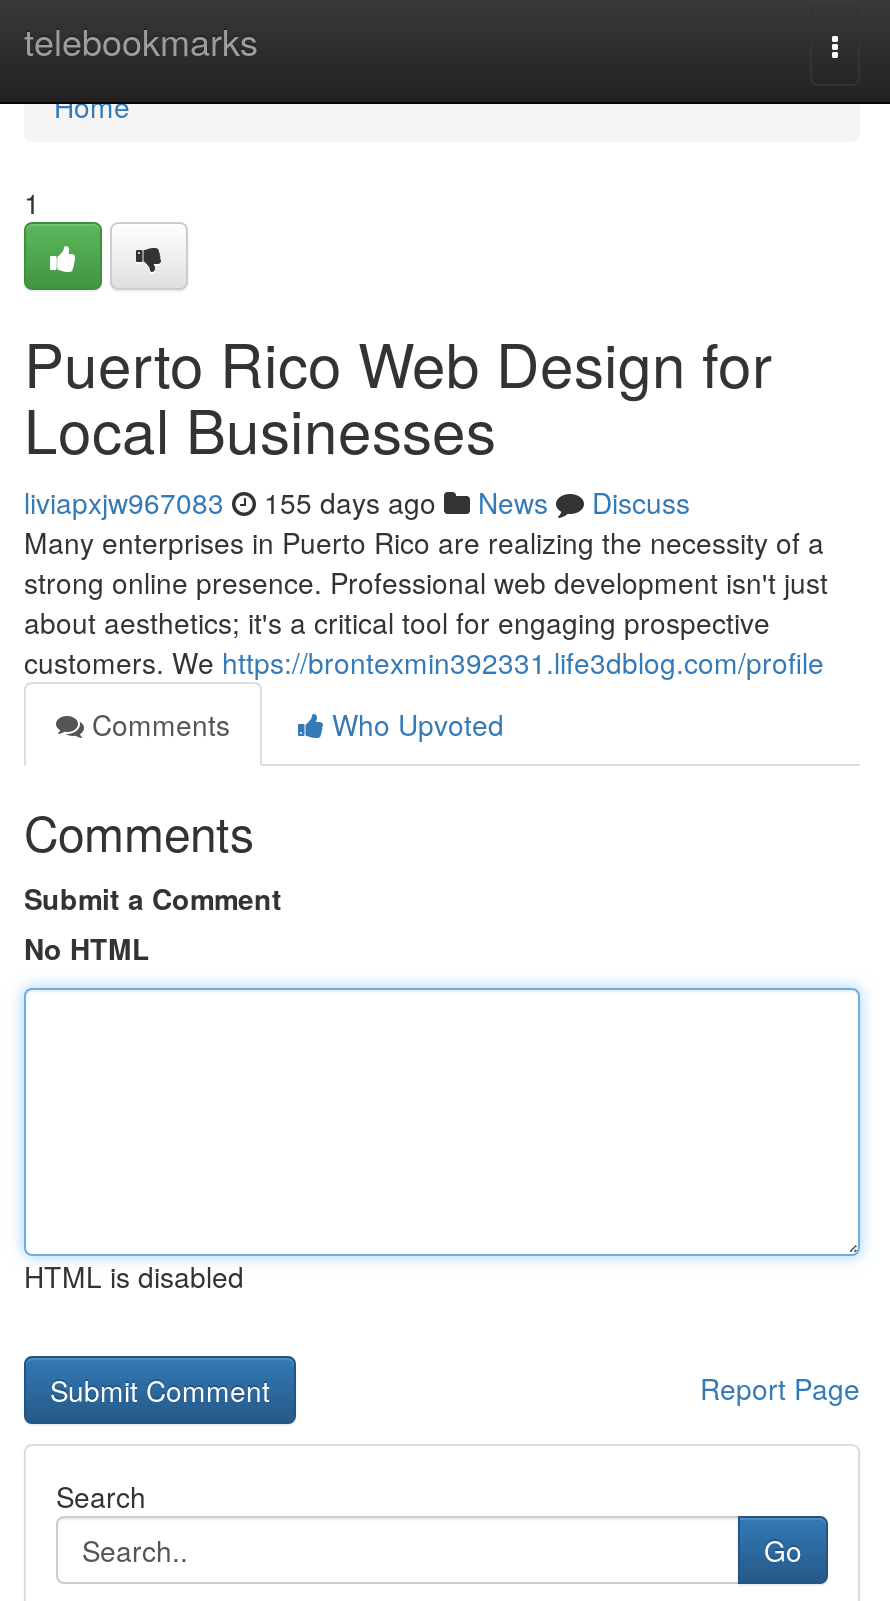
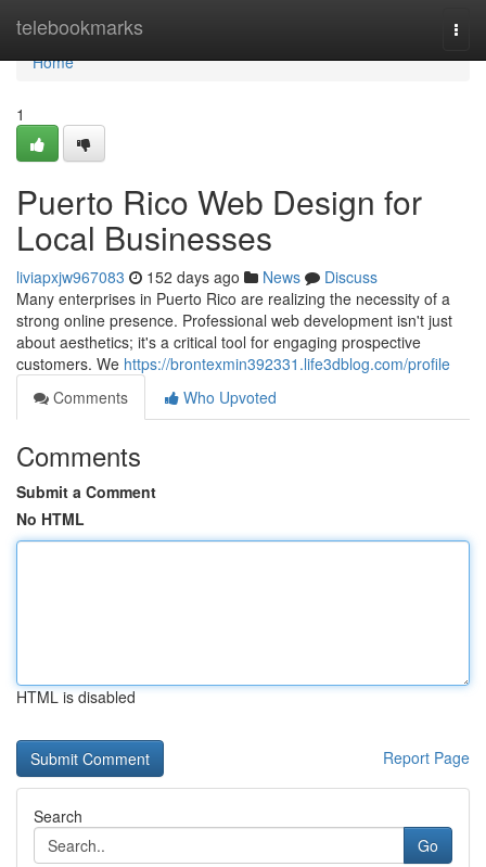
[24,482,690,522] liviapxjw967083 155 days ago News Discuss -> [16,266,378,288] liviapxjw967083 152 days ago News Discuss

